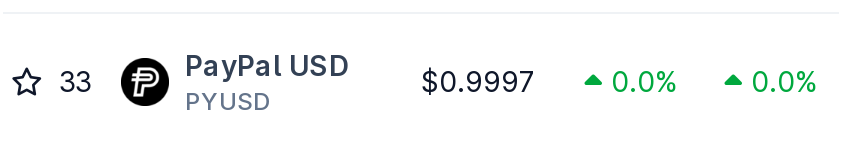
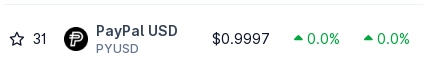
[59,63,91,97] 33 -> [33,30,46,47] 31

